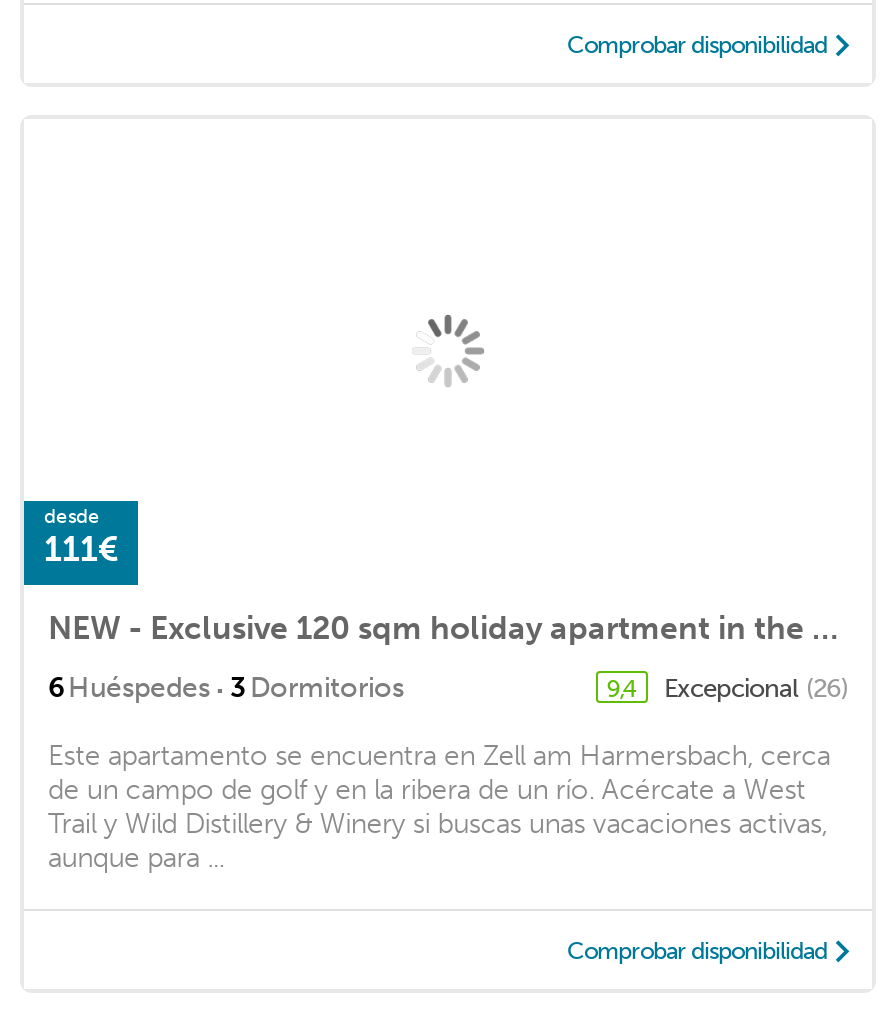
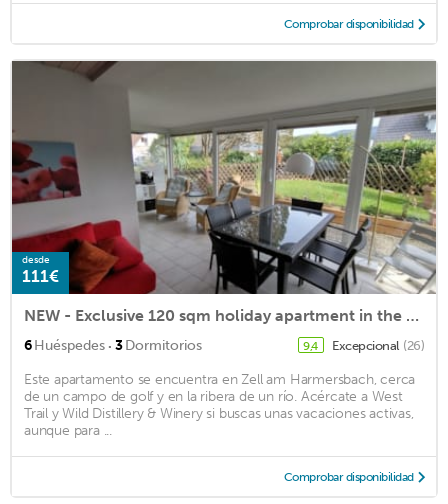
none -> [11,60,437,295] [image]

